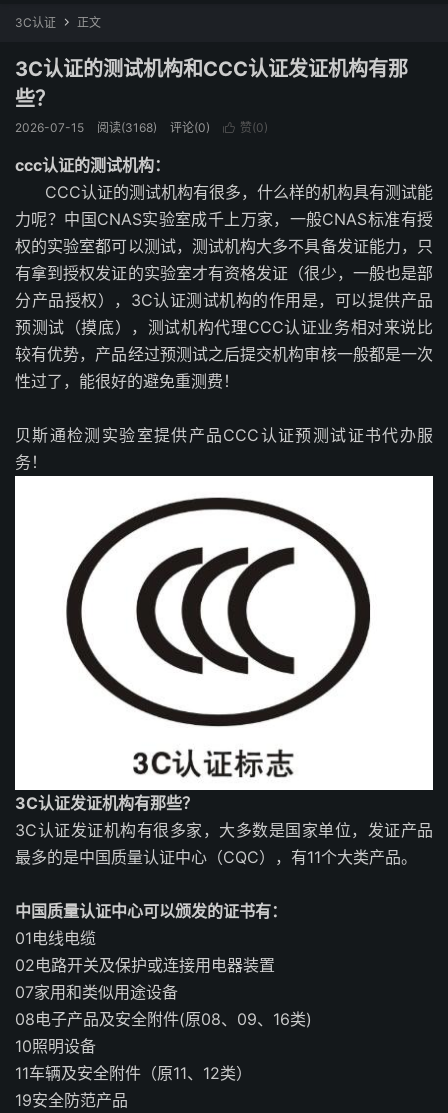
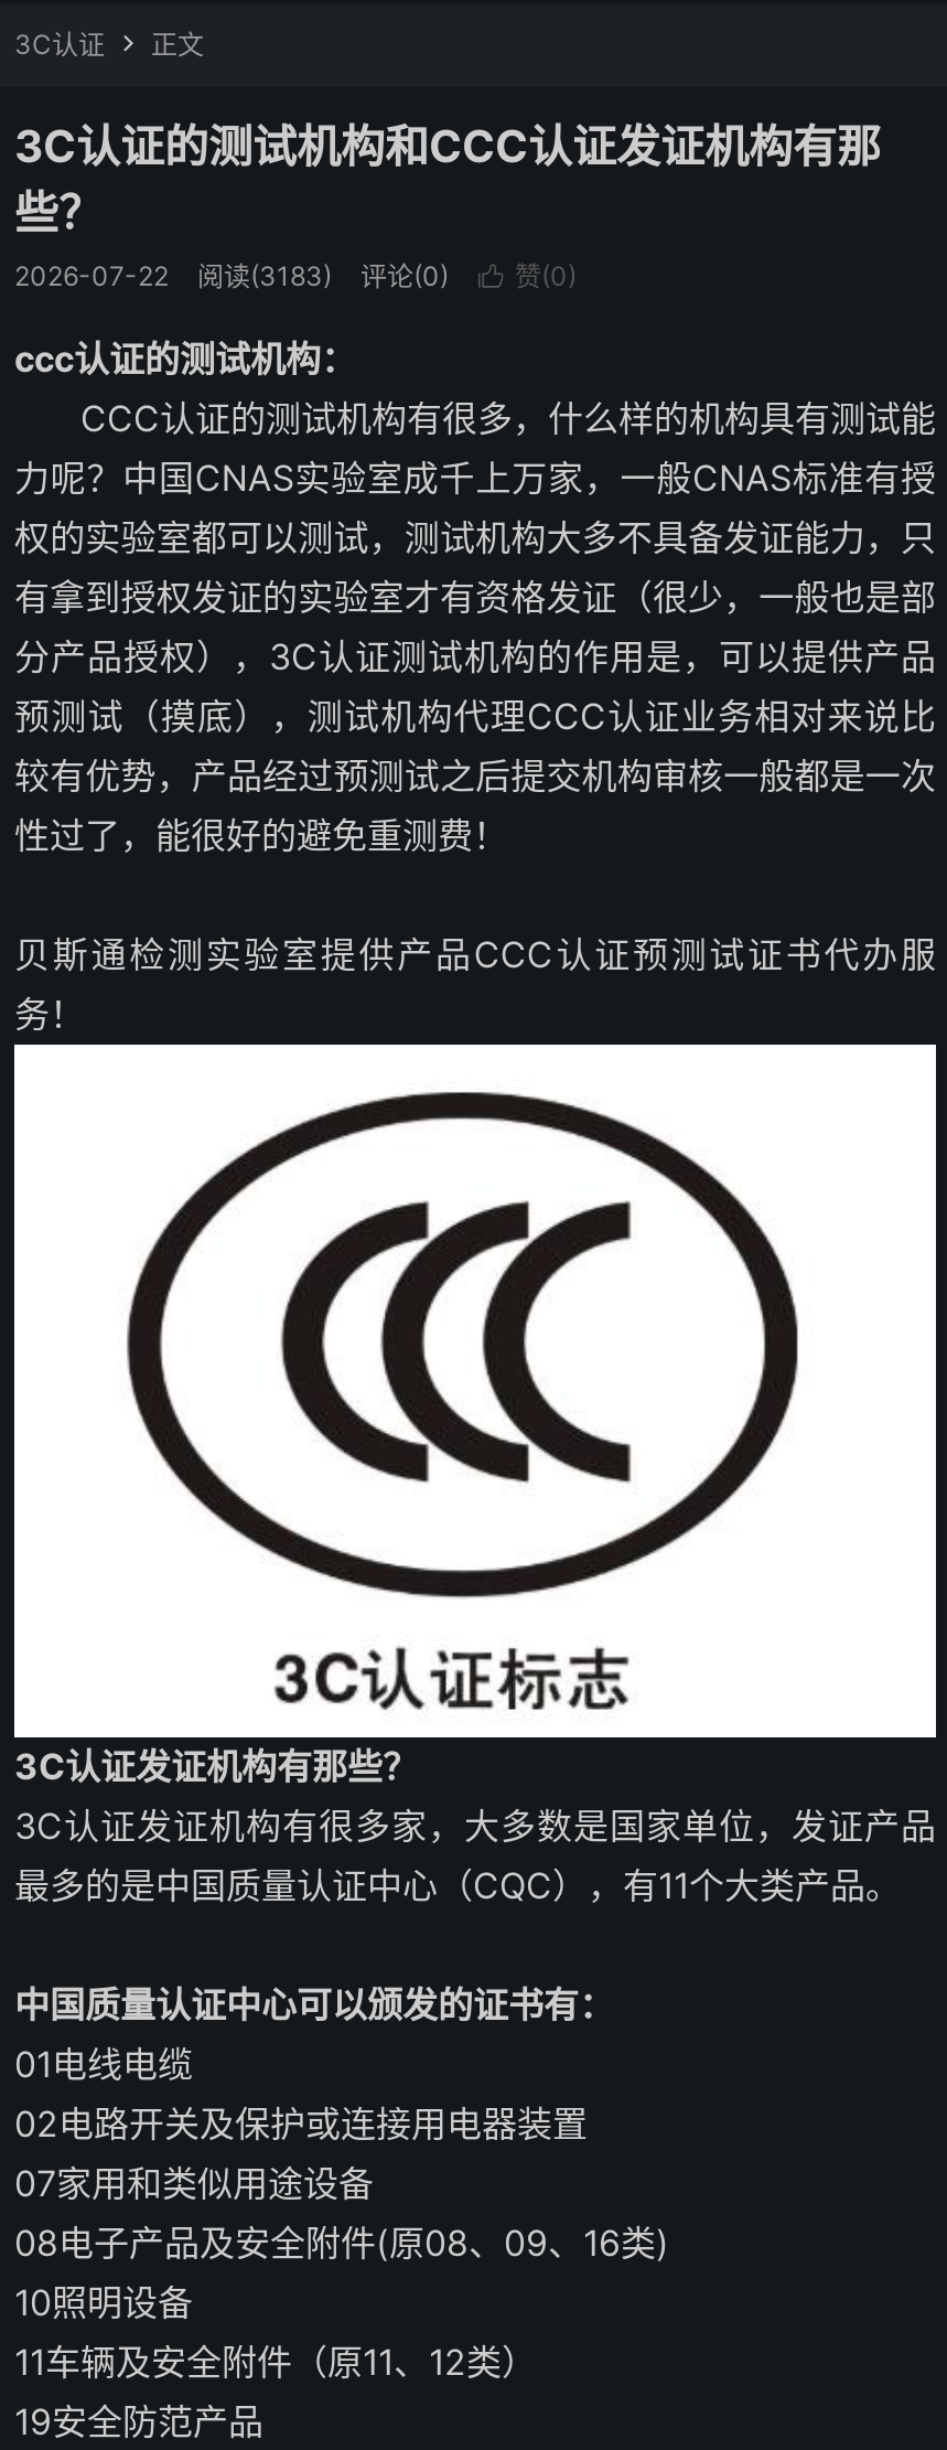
[15,120,84,135] 2026-07-15 -> [14,259,169,292] 2026-07-22
[97,120,157,135] 阅读(3168) -> [197,259,332,292] 阅读(3183)

